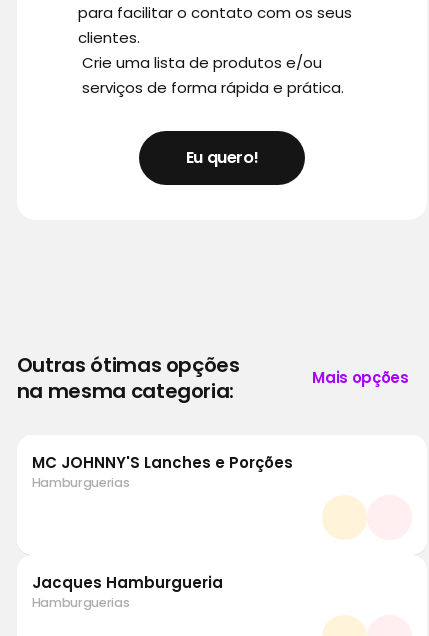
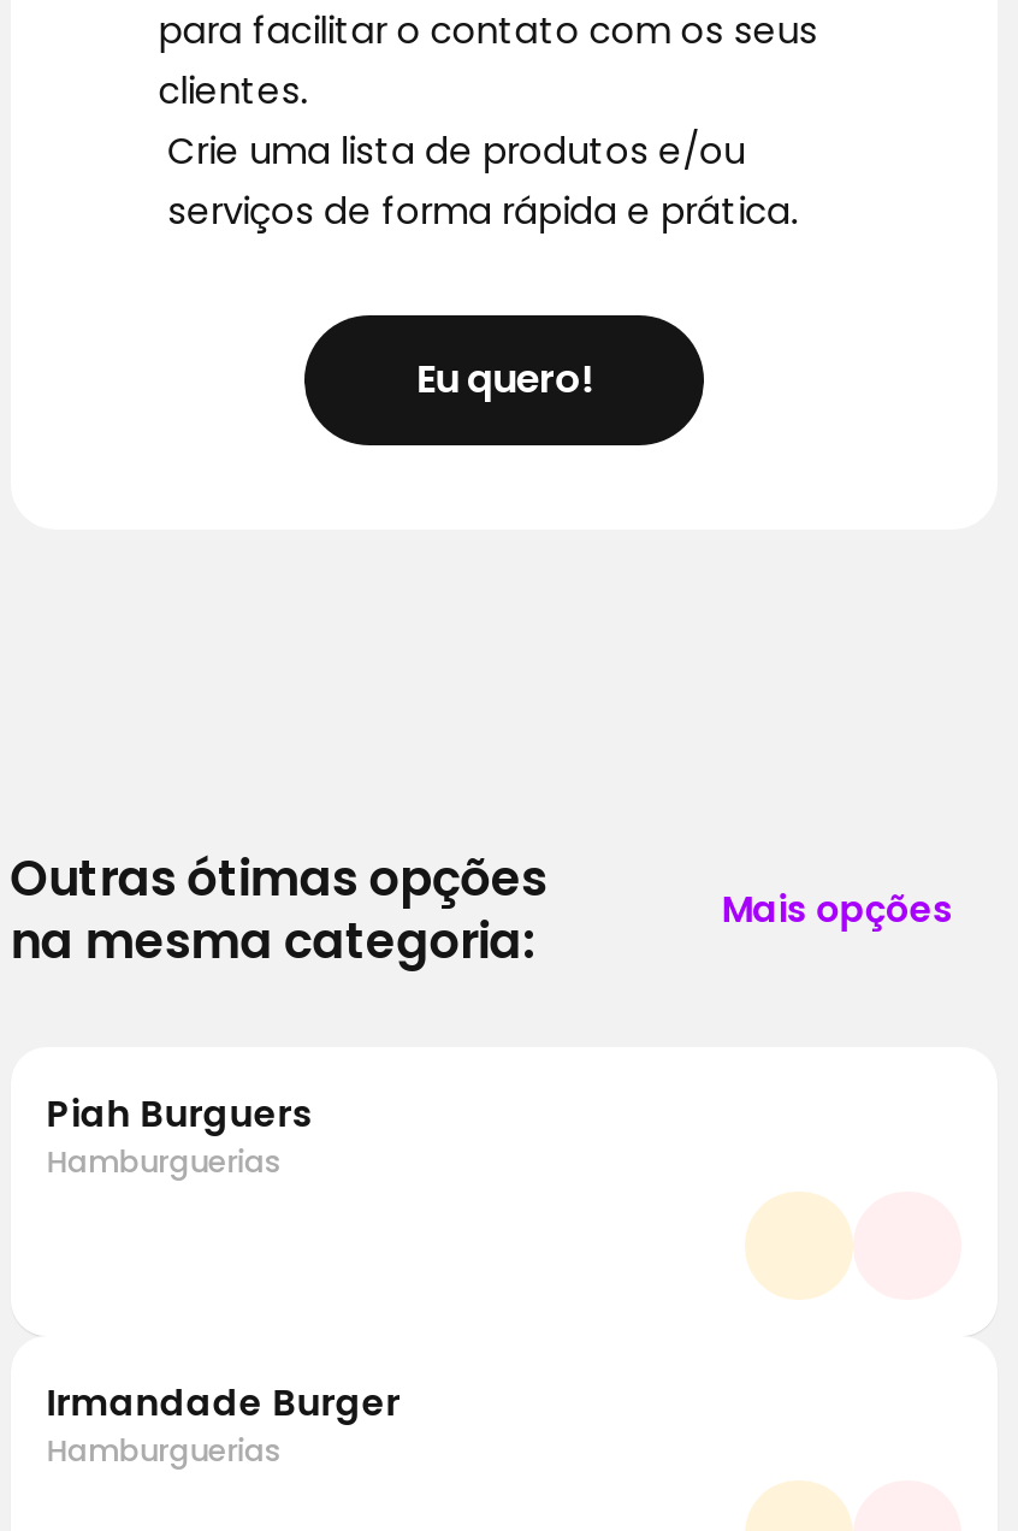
[32,452,293,473] MC JOHNNY'S Lanches e Porções -> [46,1089,314,1139] Piah Burguers
[32,572,223,593] Jacques Hamburgueria -> [46,1377,400,1428] Irmandade Burger

